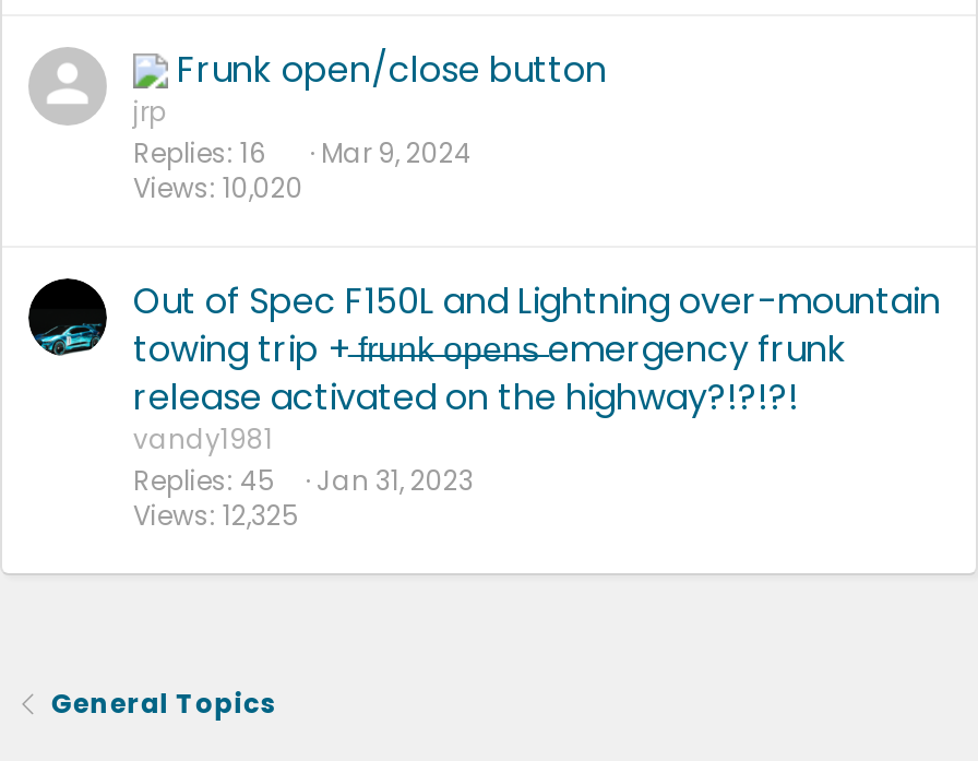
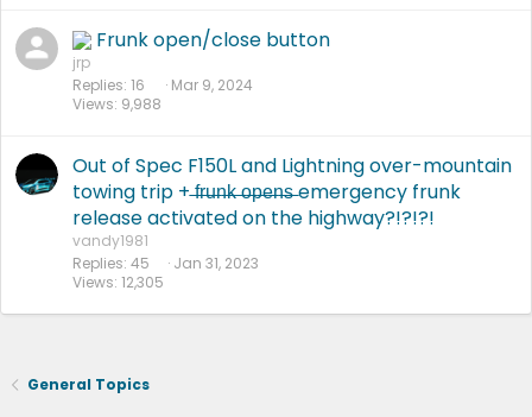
[133,169,303,206] Views 10,020 -> [72,93,161,114] Views 9,988
[133,496,299,533] Views 12,325 -> [72,272,164,292] Views 12,305

